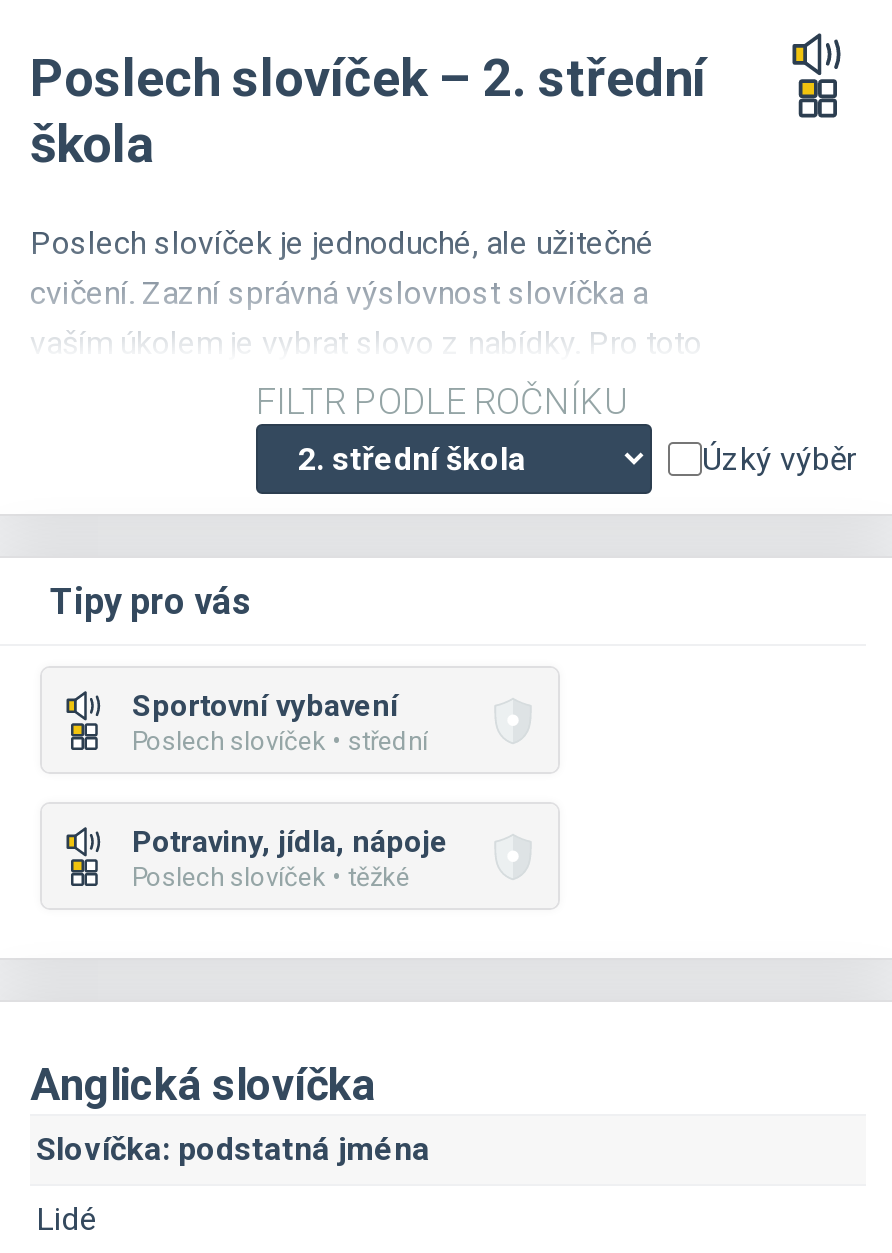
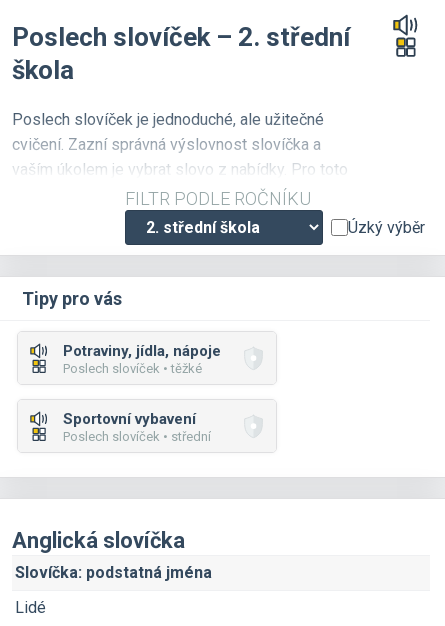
moved [132,687,428,755] -> [63,409,211,443]: Sportovní vybavení | Poslech slovíček • střední
moved [132,823,448,891] -> [63,341,221,375]: Potraviny, jídla, nápoje | Poslech slovíček • těžké

